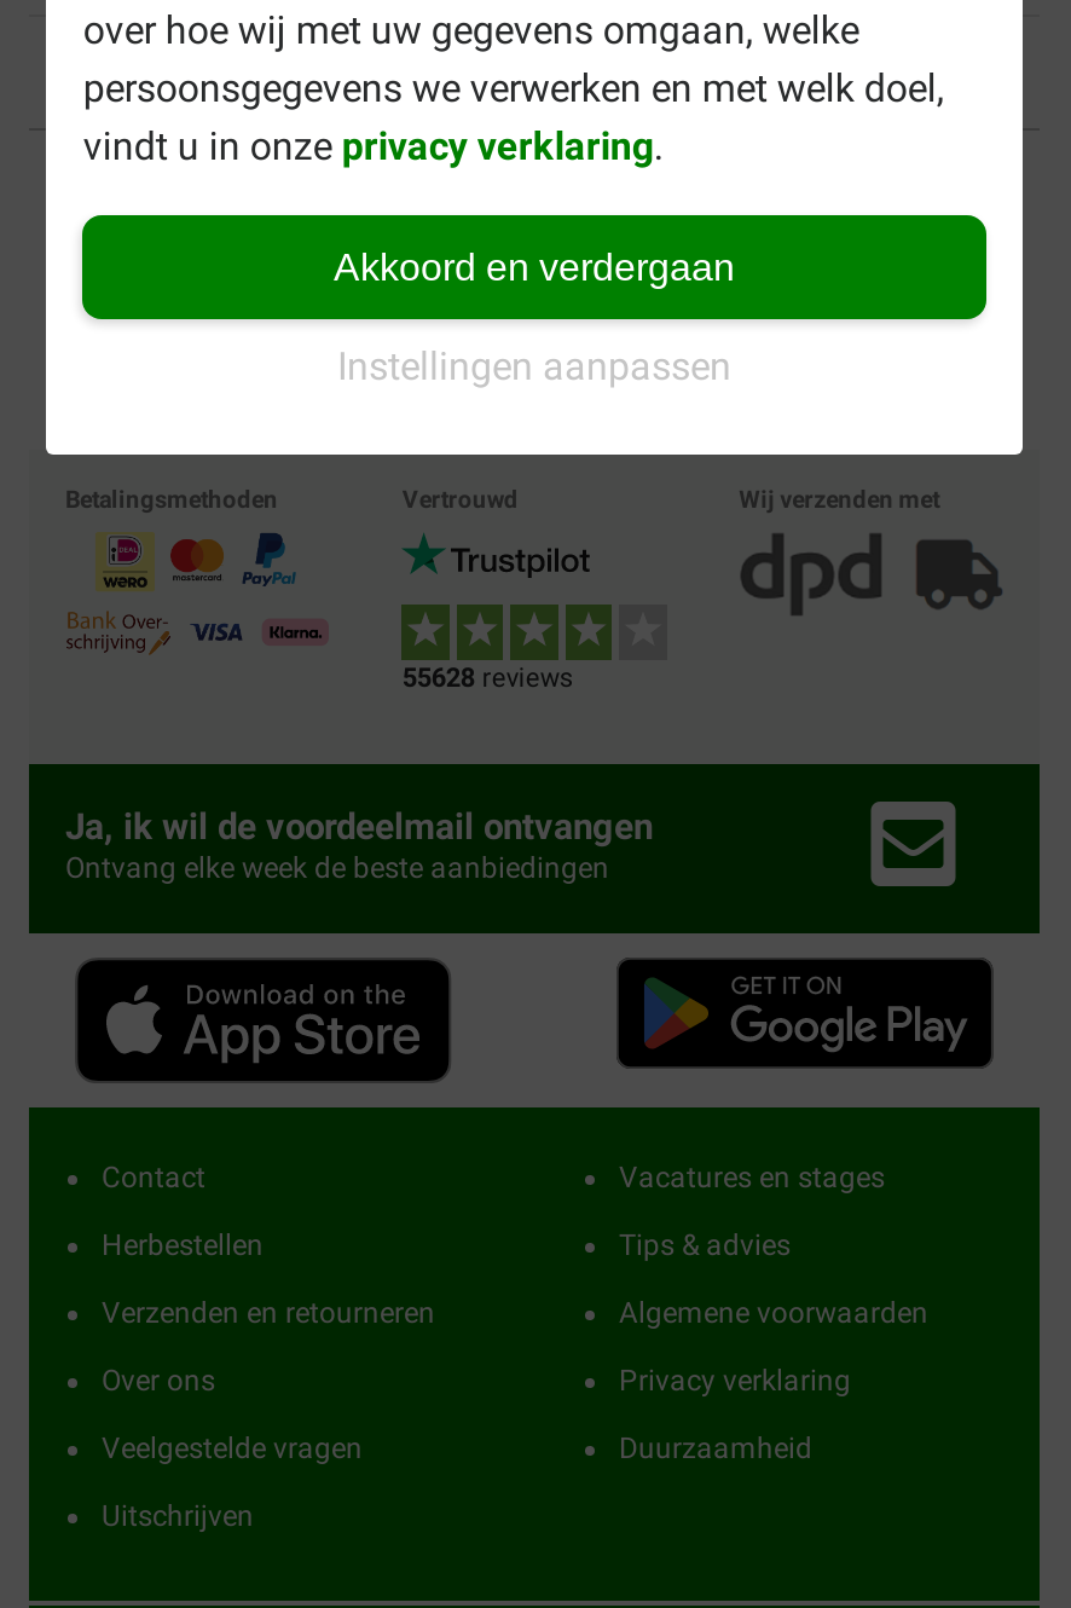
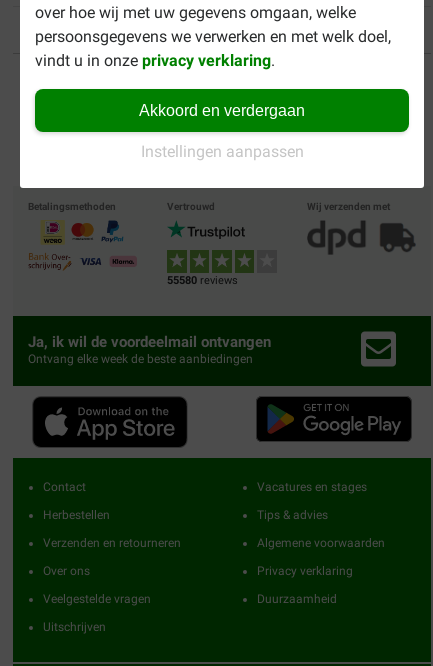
[402,662,574,693] 55628reviews -> [167,274,238,287] 55580reviews

